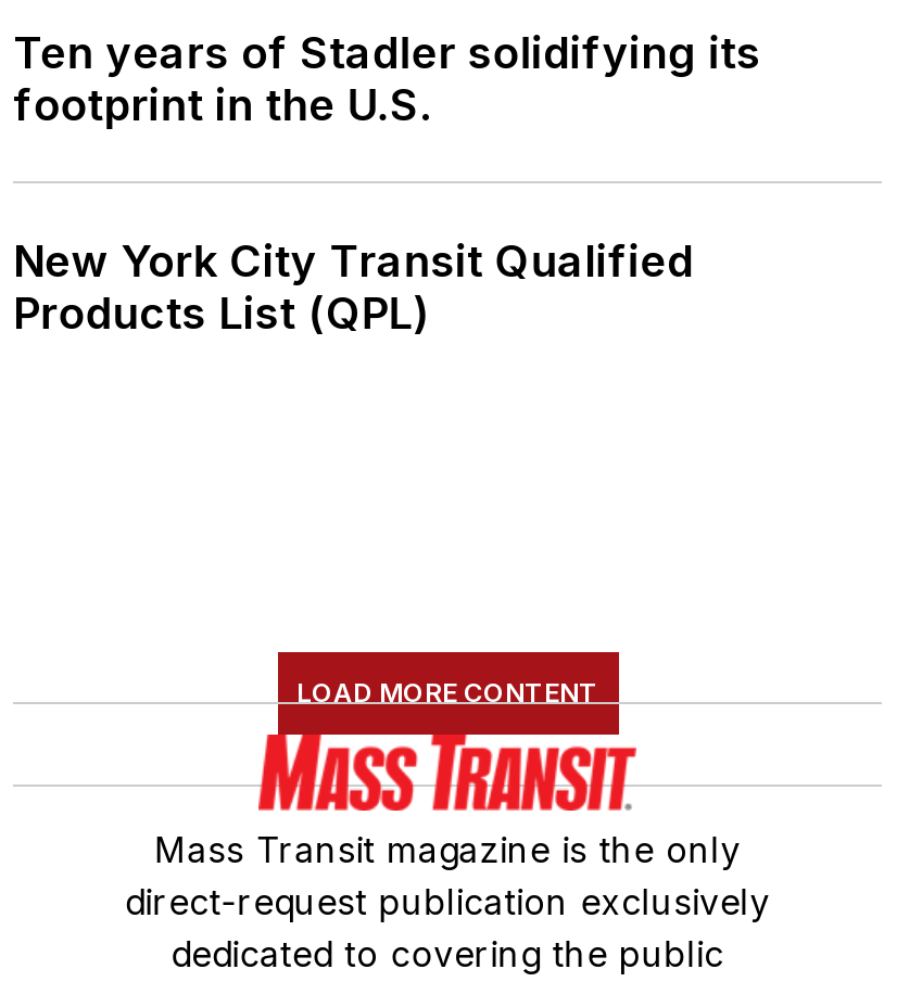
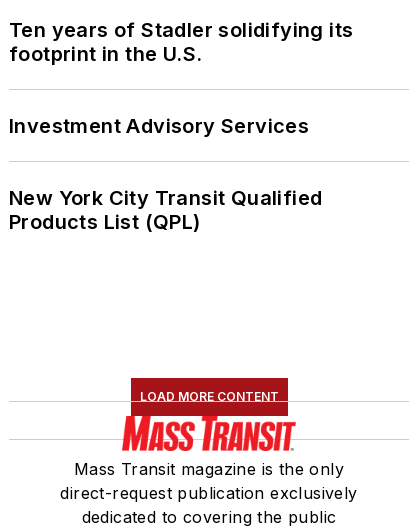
none -> [9,114,309,138] Investment Advisory Services

